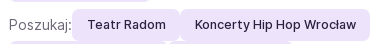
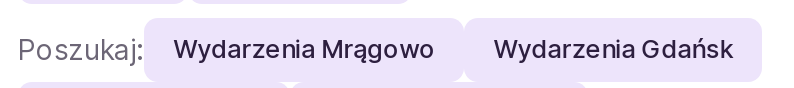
[87,17,356,32] Teatr Radom | Koncerty Hip Hop Wrocław -> [173,34,734,64] Wydarzenia Mrągowo | Wydarzenia Gdańsk

